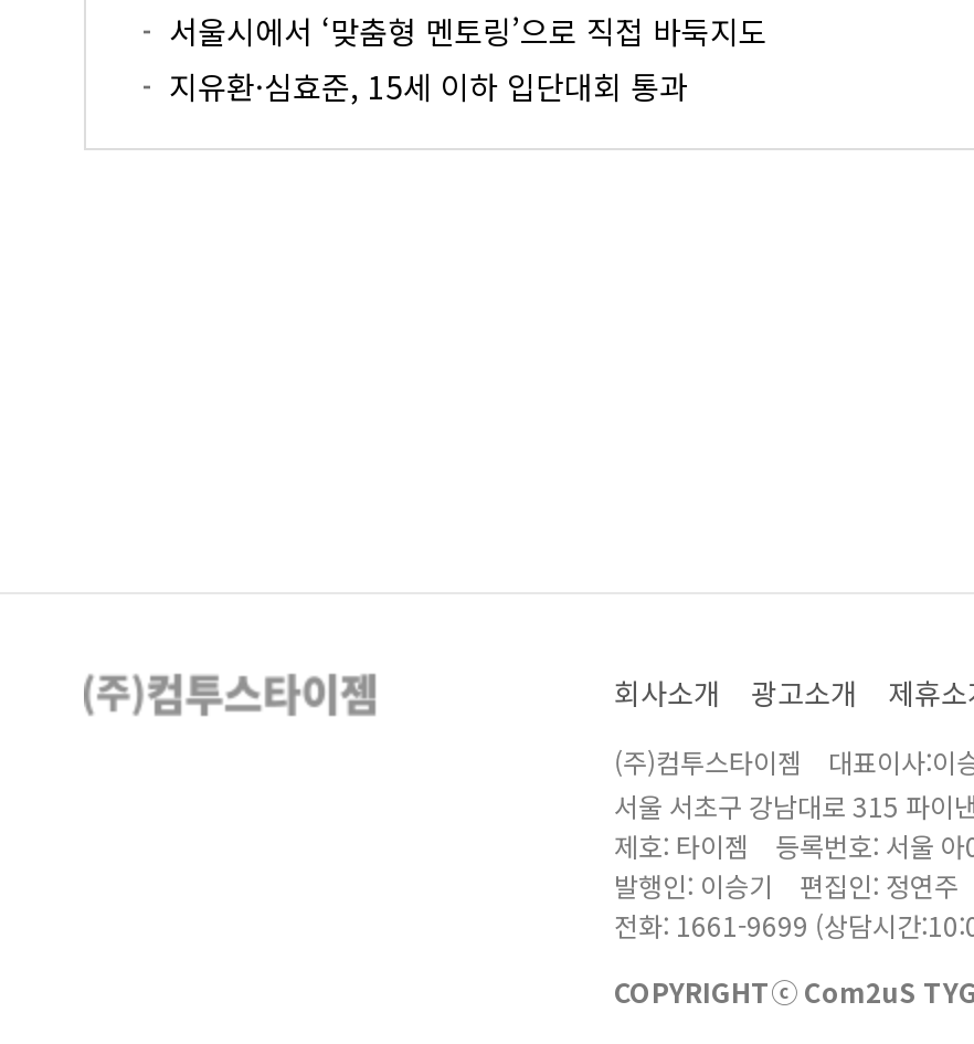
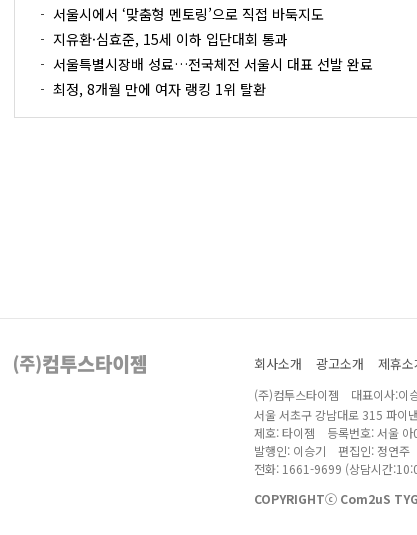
none -> [52,54,372,99] 서울특별시장배 성료…전국체전 서울시 대표 선발 완료 | 최정, 8개월 만에 여자 랭킹 1위 탈환

